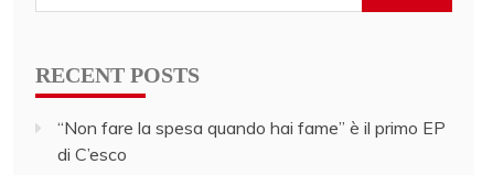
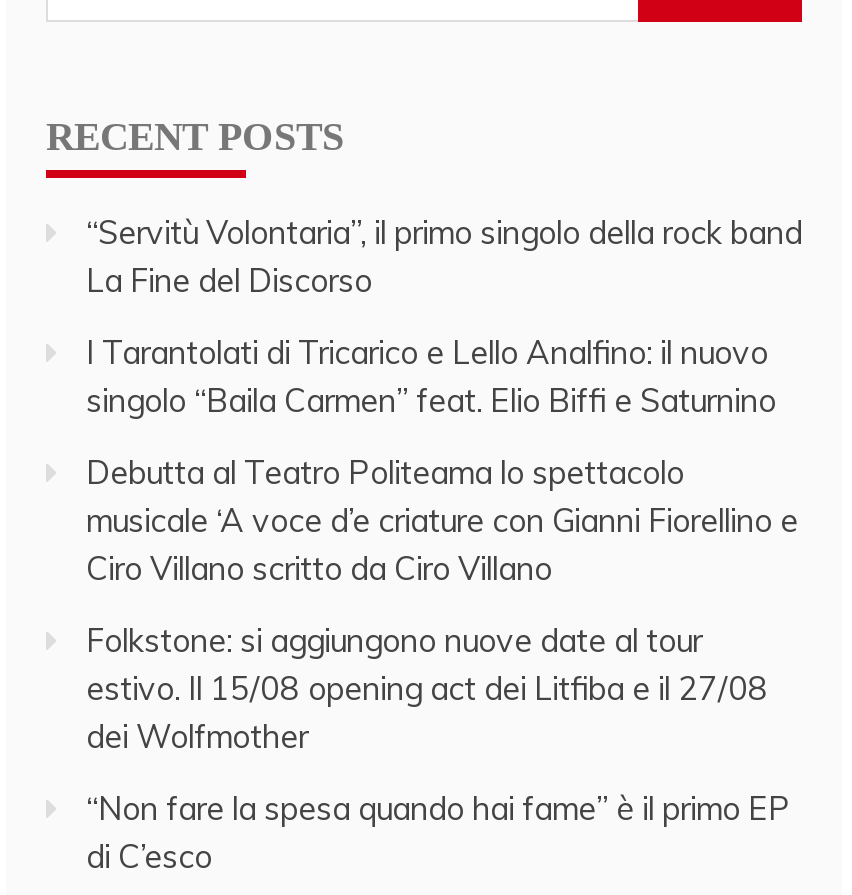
none -> [86,212,802,756] “Servitù Volontaria”, il primo singolo della rock band | La Fine del Discorso | I Tarantolati di Tricarico e Lello Analfino: il nuovo | singolo “Baila Carmen” feat. Elio Biffi e Saturnino | Debutta al Teatro Politeama lo spettacolo | musicale ‘A voce d’e criature con Gianni Fiorellino e | Ciro Villano scritto da Ciro Villano | Folkstone: si aggiungono nuove date al tour | estivo. Il 15/08 opening act dei Litfiba e il 27/08 | dei Wolfmother

